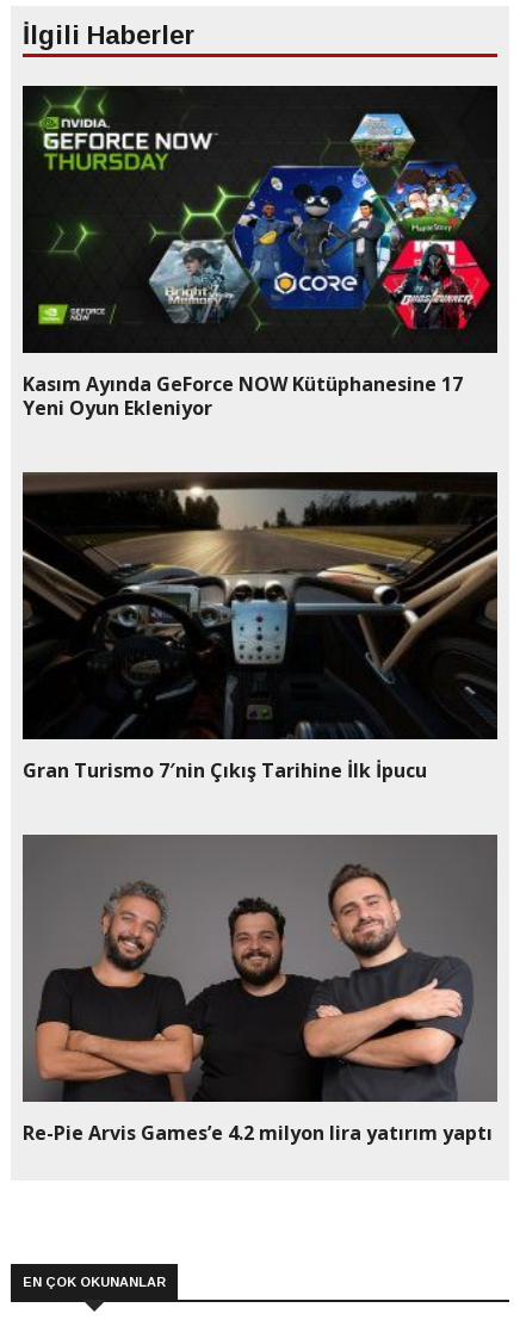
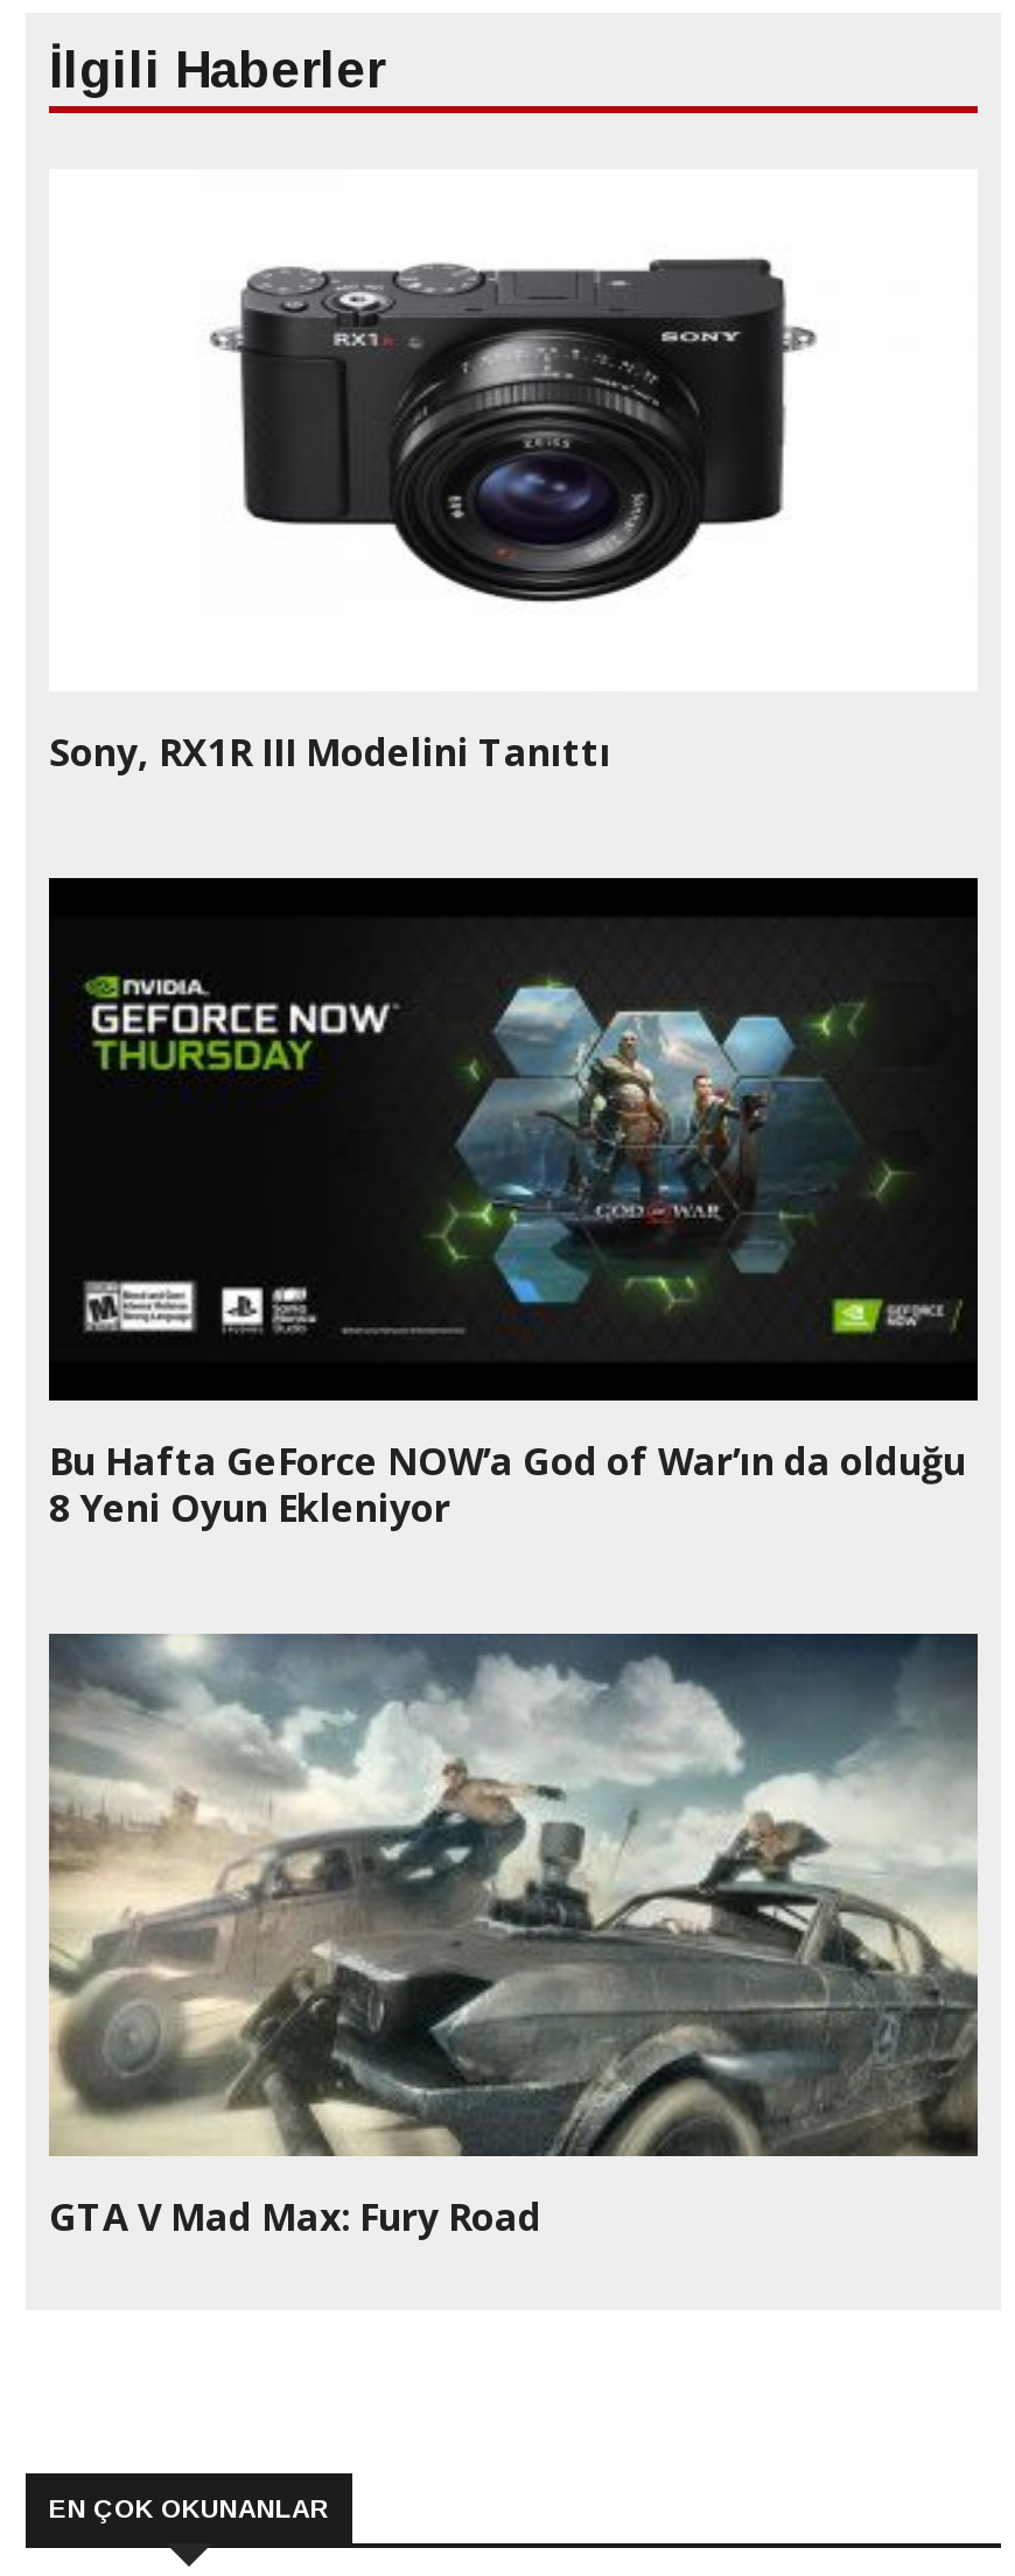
[21,85,499,421] [image] | Kasım Ayında GeForce NOW Kütüphanesine 17 | Yeni Oyun Ekleniyor -> [49,169,978,778] [image] | Sony, RX1R III Modelini Tanıttı
[21,448,499,783] [image] | Gran Turismo 7′nin Çıkış Tarihine İlk İpucu -> [47,876,980,1533] [image] | Bu Hafta GeForce NOW’a God of War’ın da olduğu | 8 Yeni Oyun Ekleniyor
[21,833,499,1145] [image] | Re-Pie Arvis Games’e 4.2 milyon lira yatırım yaptı -> [49,1634,978,2242] [image] | GTA V Mad Max: Fury Road

